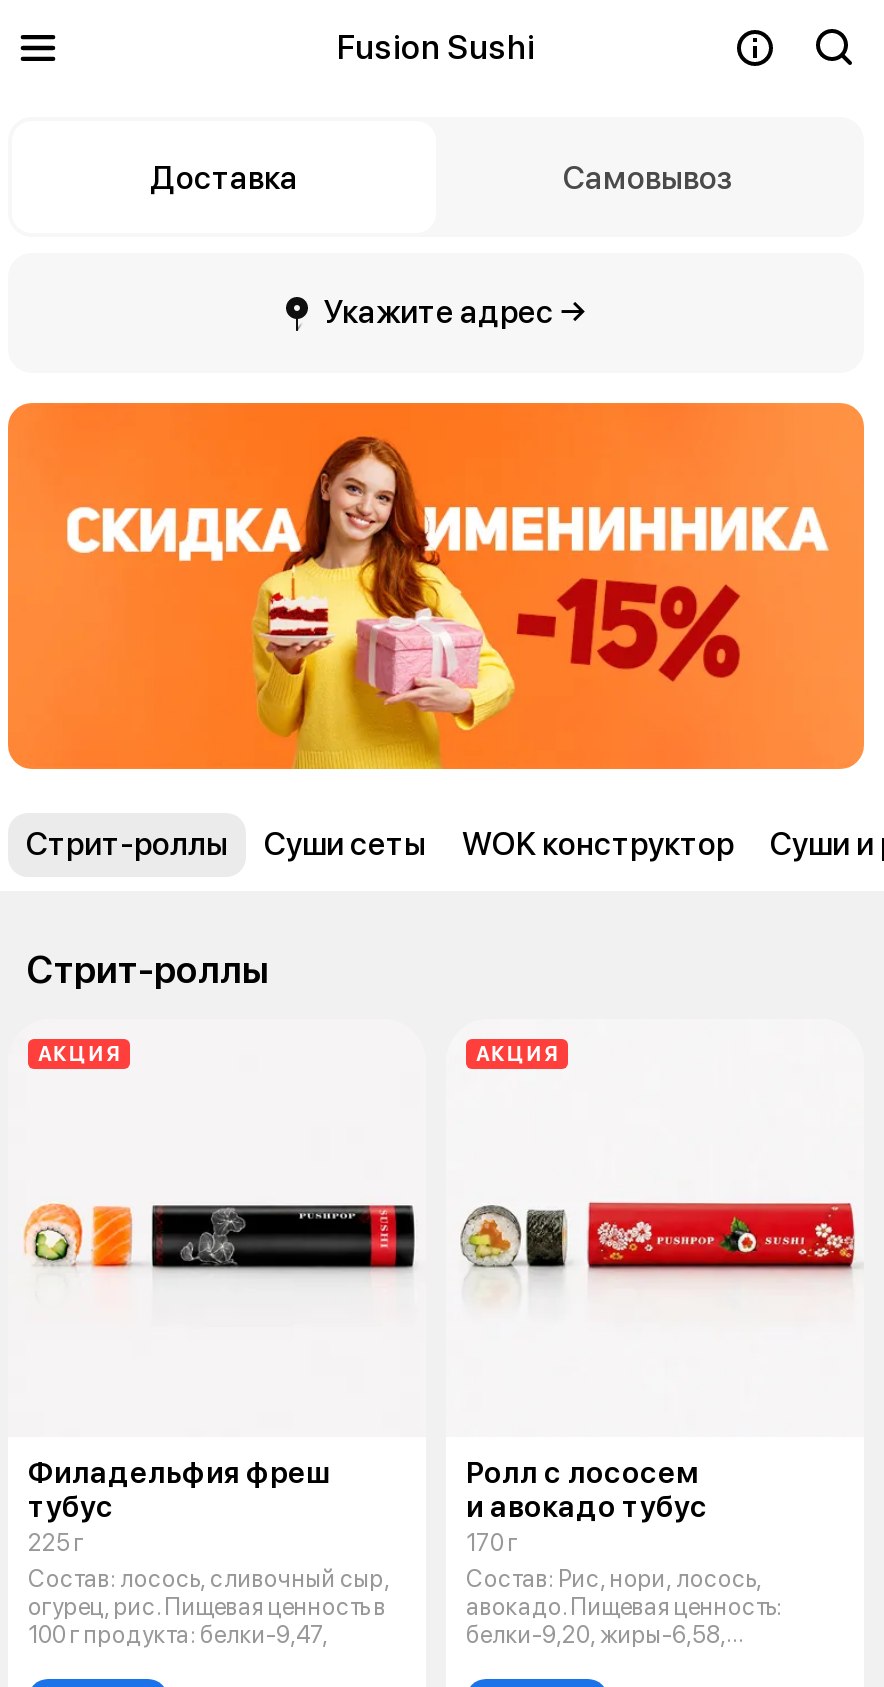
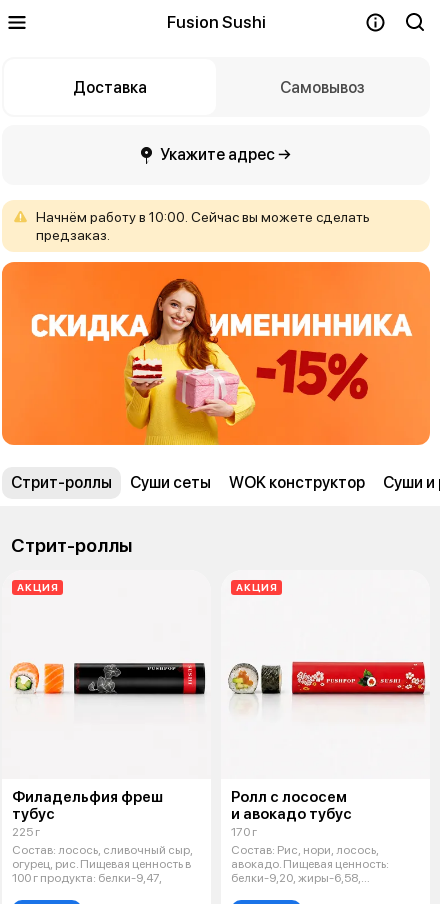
none -> [36,209,370,243] Начнём работу в 10:00. Сейчас вы можете сделать | предзаказ.

